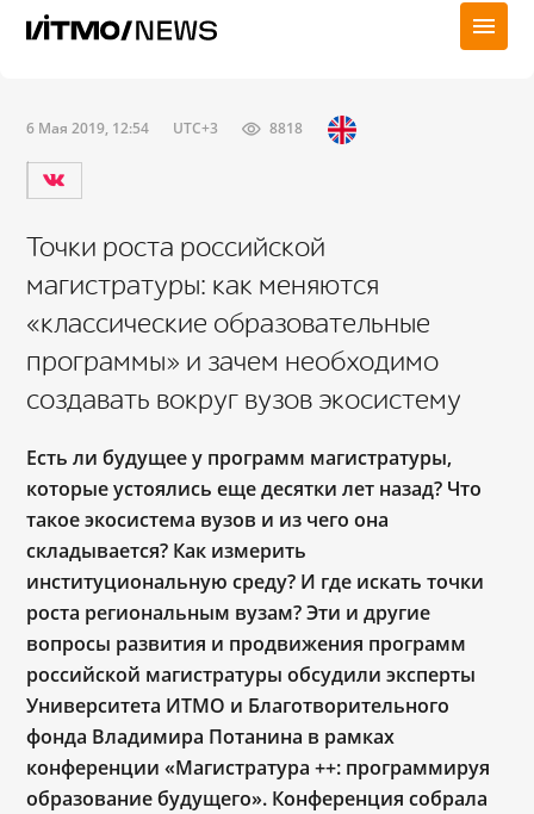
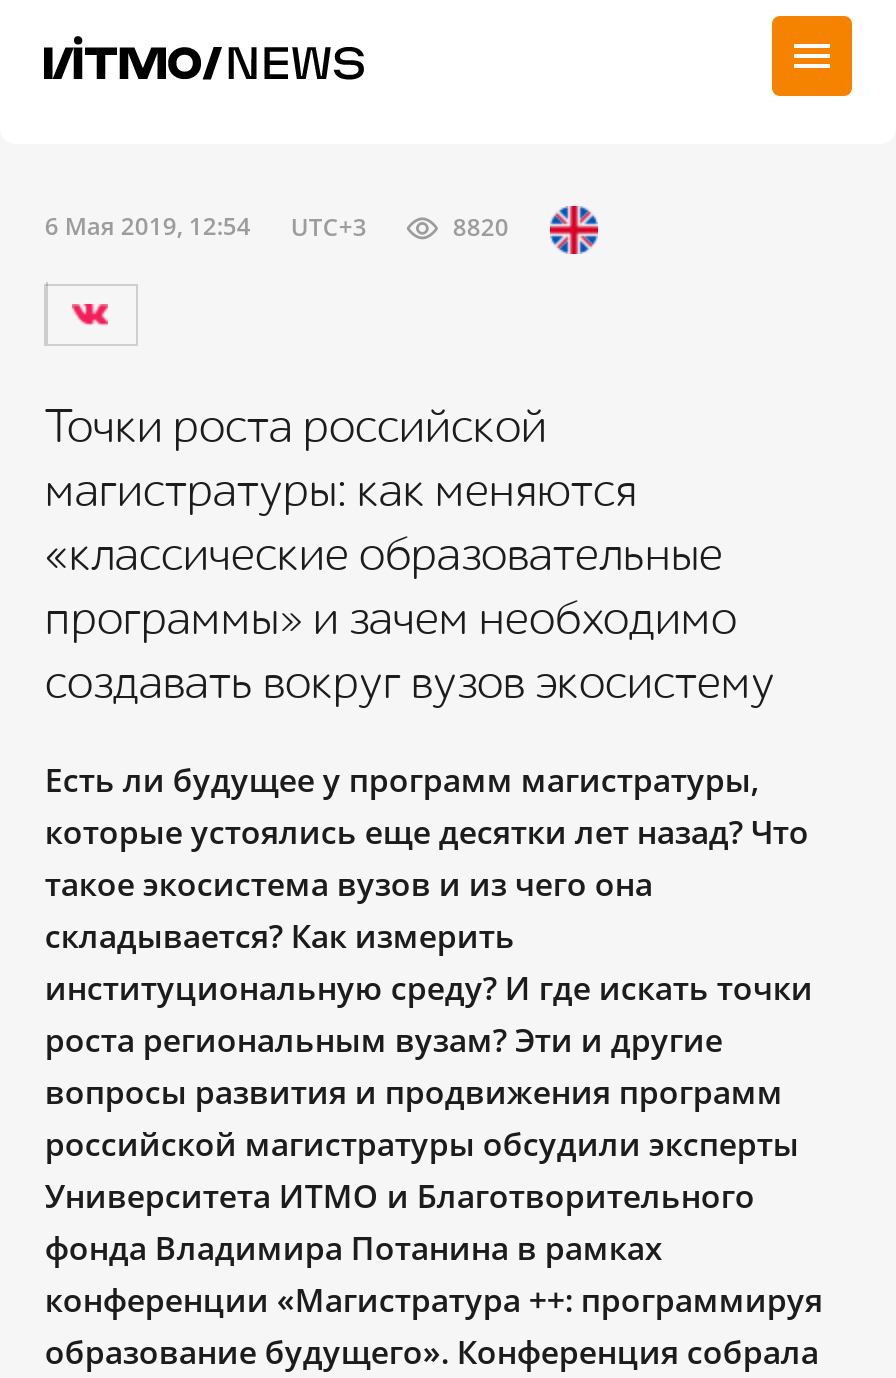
[270,118,303,138] 8818 -> [453,209,509,243] 8820

